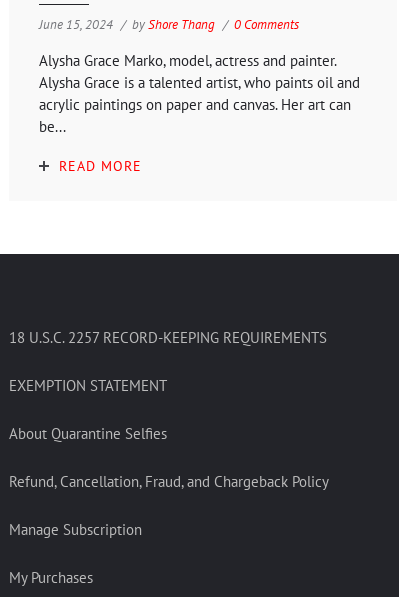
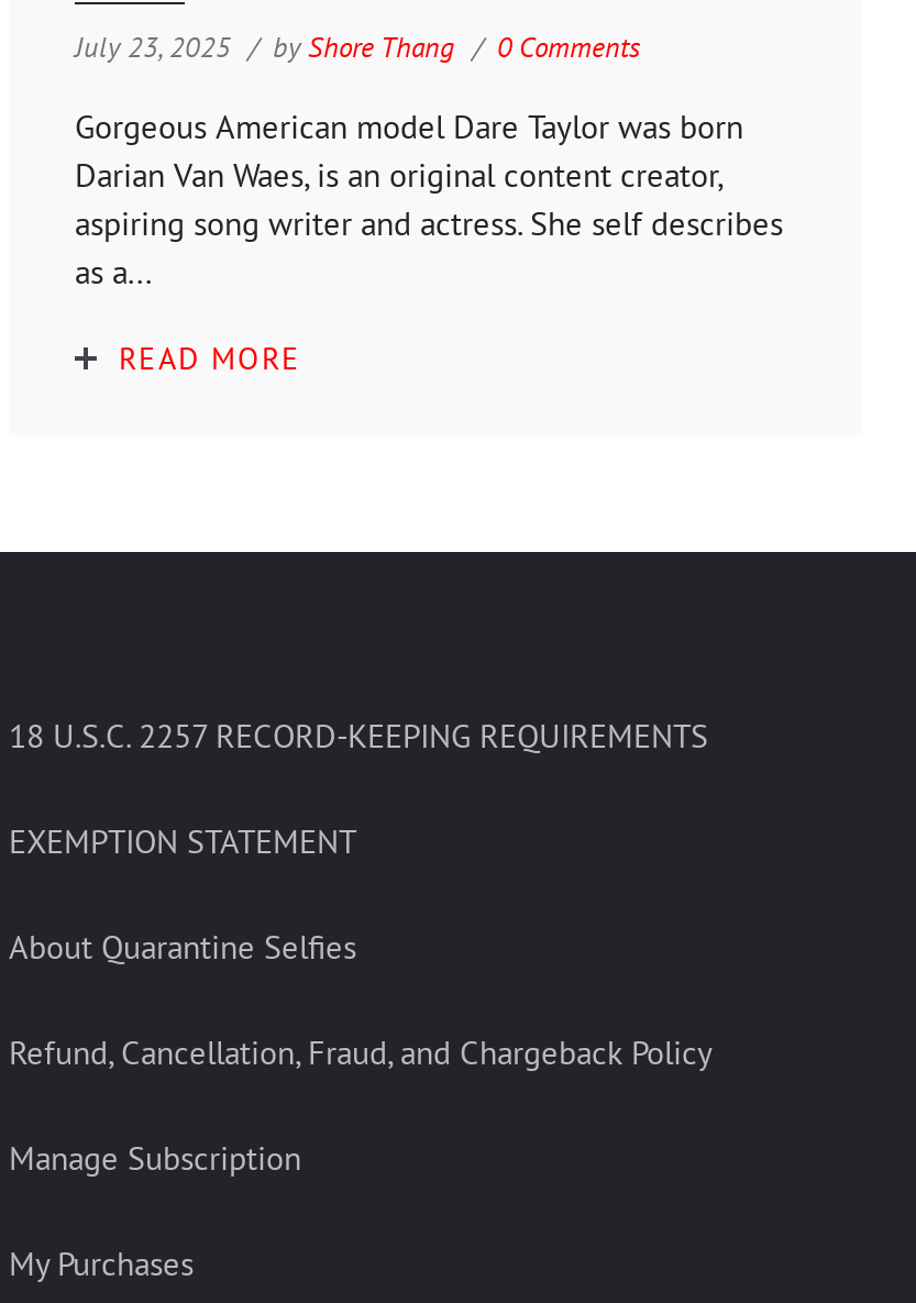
[39,15,299,32] June 15, 2024 by Shore Thang 0 Comments -> [75,27,640,65] July 23, 2025 by Shore Thang 0 Comments
[39,50,360,135] Alysha Grace Marko, model, actress and painter. | Alysha Grace is a talented artist, who paints oil and | acrylic paintings on paper and canvas. Her art can | be... -> [75,104,783,291] Gorgeous American model Dare Taylor was born | Darian Van Waes, is an original content creator, | aspiring song writer and actress. She self describes | as a...

